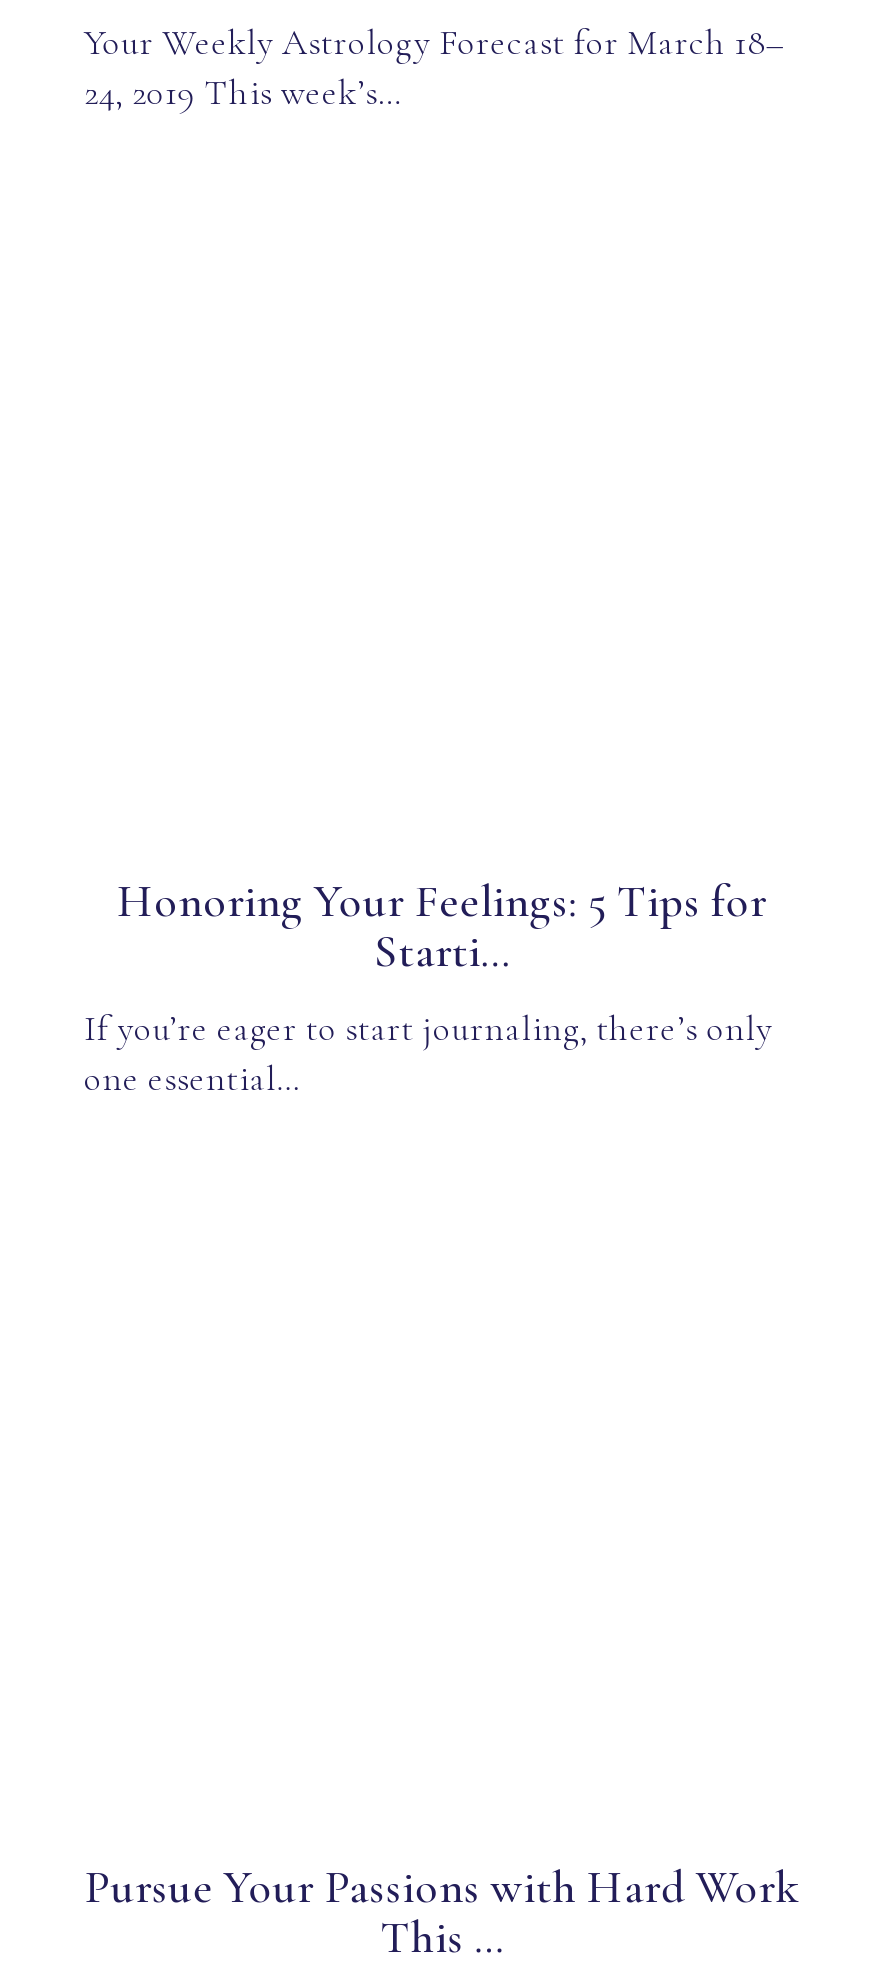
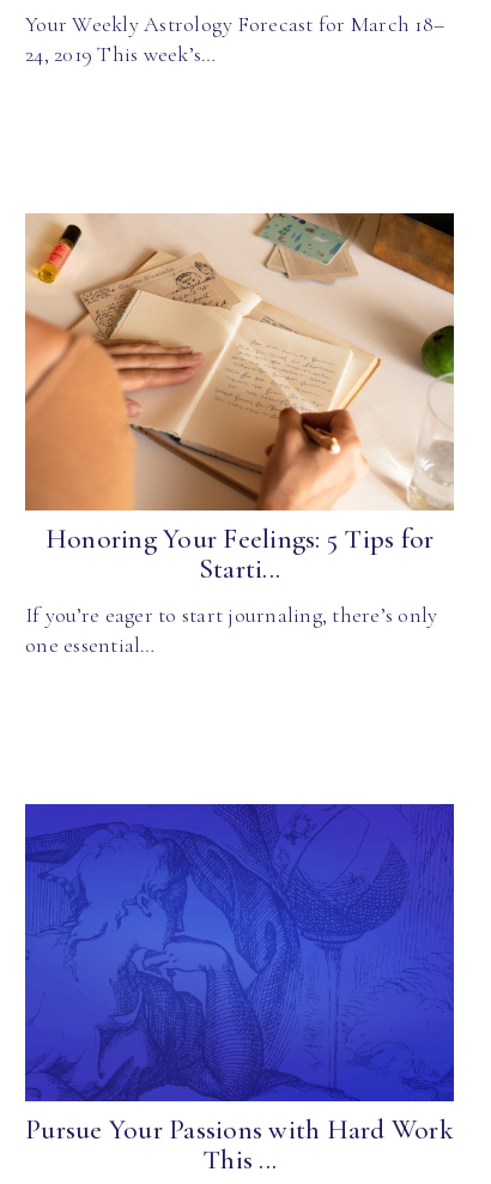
none -> [24,212,455,512] [image]
none -> [24,803,455,1103] [image]

